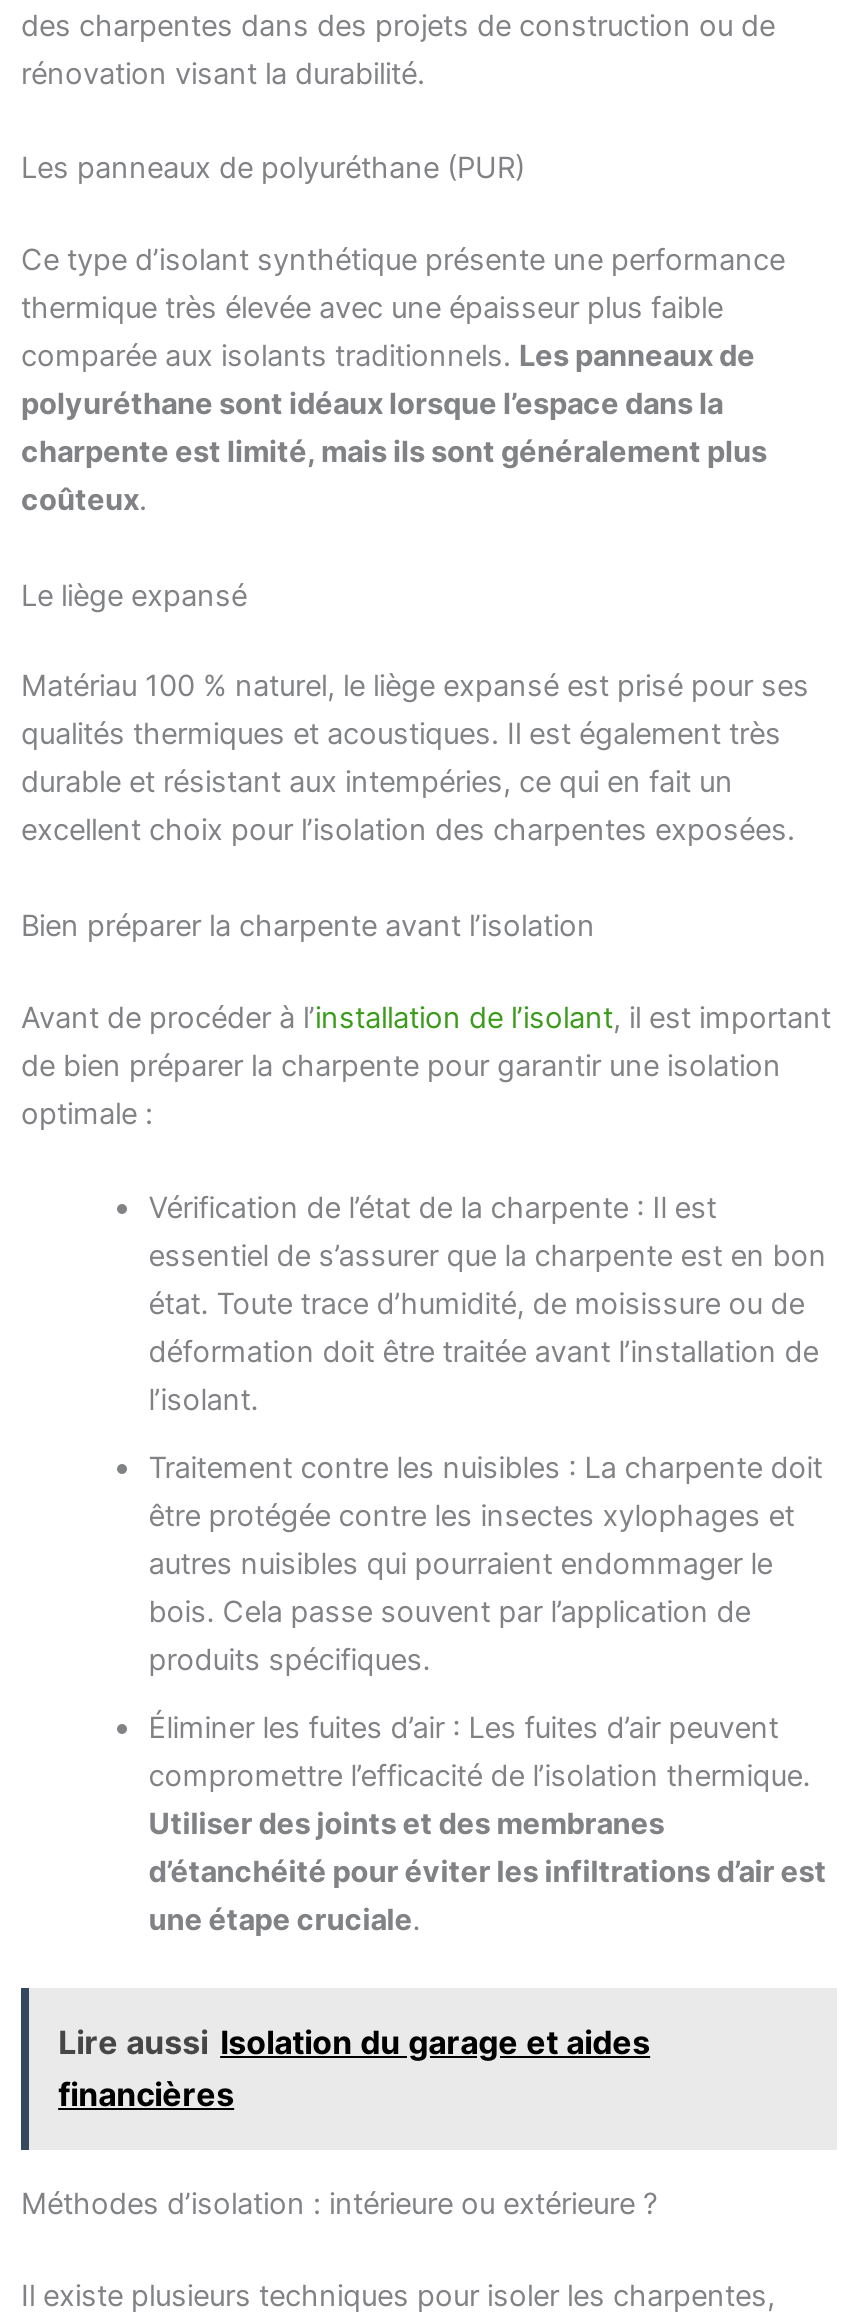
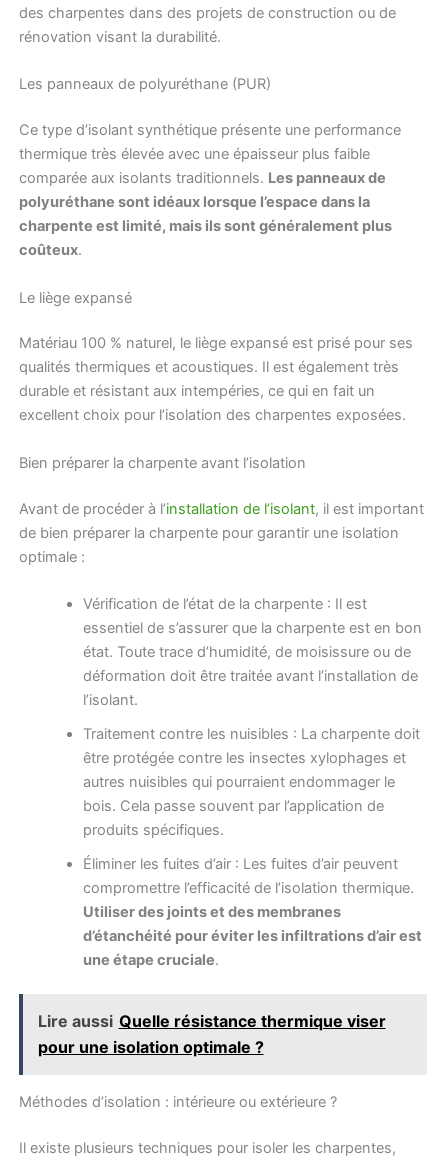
[58,2023,650,2115] Lire aussi Isolation du garage et aides | financières -> [38,1011,386,1057] Lire aussi Quelle résistance thermique viser | pour une isolation optimale ?

